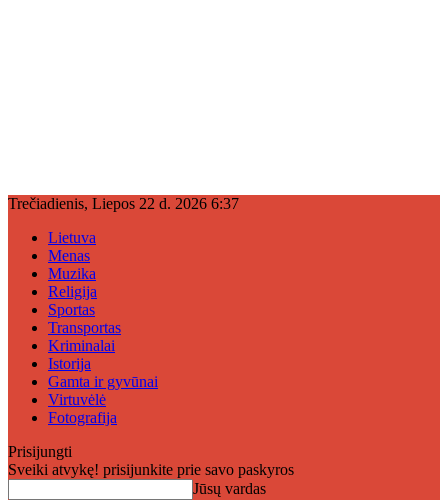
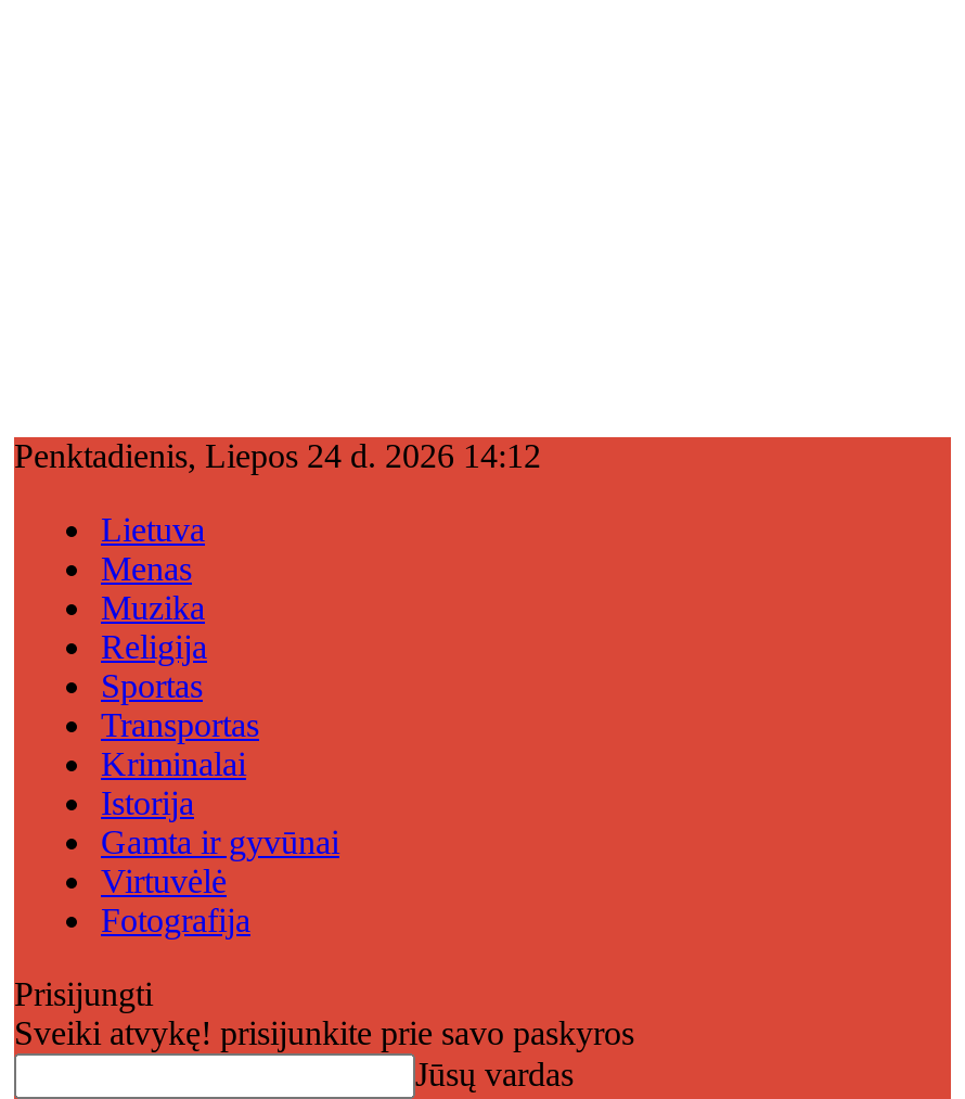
[8,195,239,212] Trečiadienis, Liepos 22 d. 2026 6:37 -> [14,437,541,474] Penktadienis, Liepos 24 d. 2026 14:12

